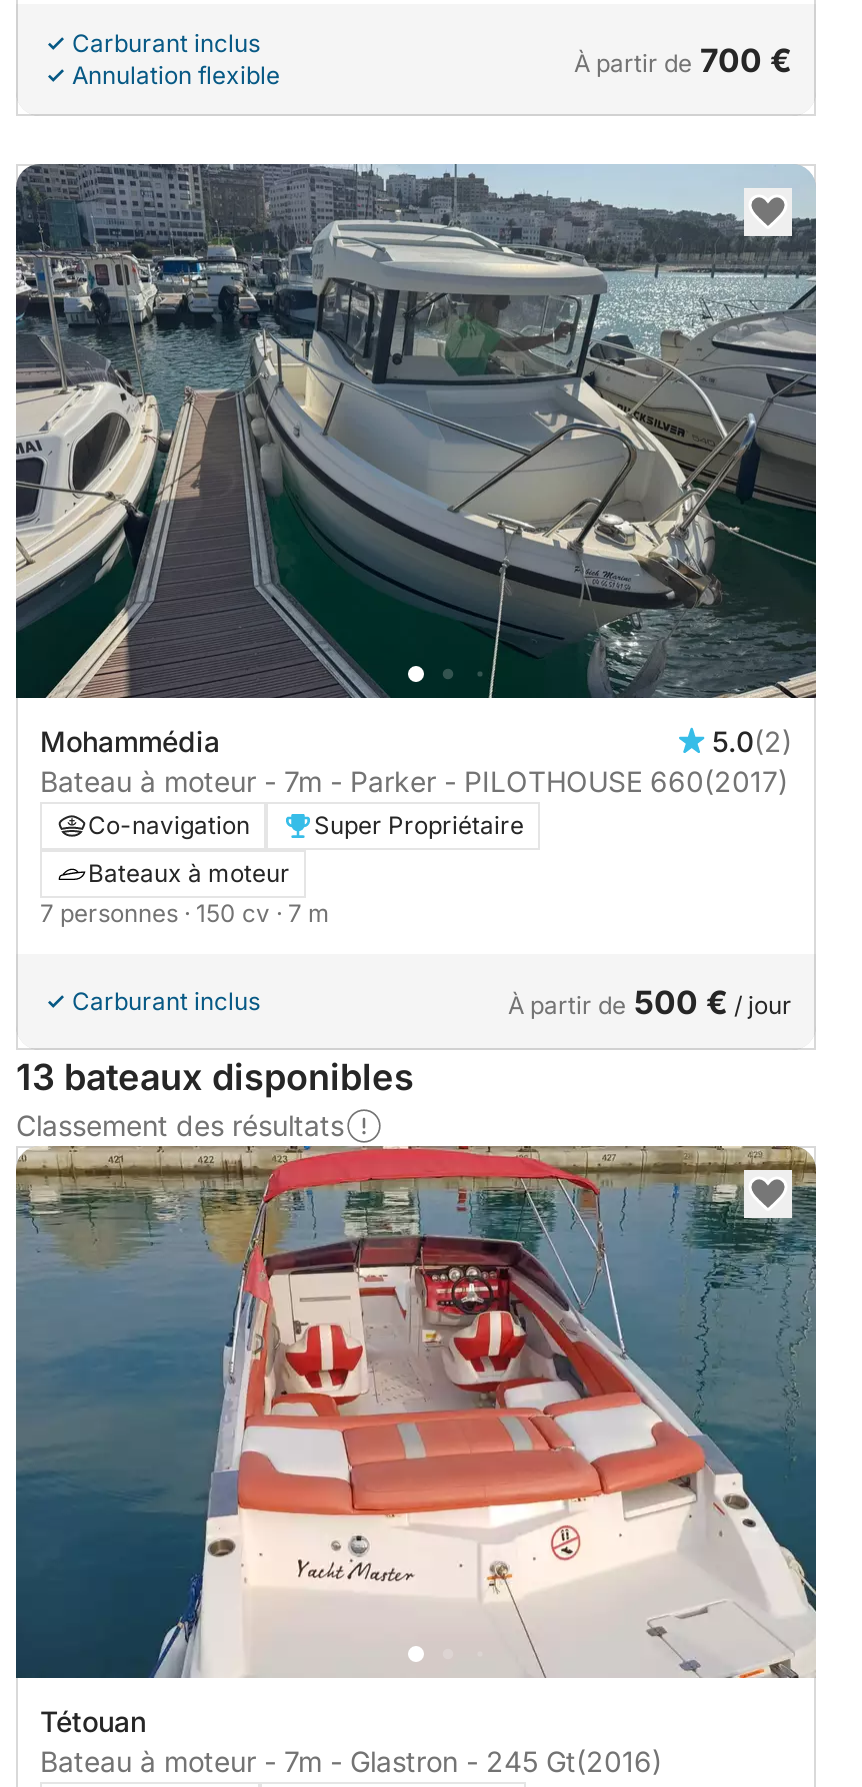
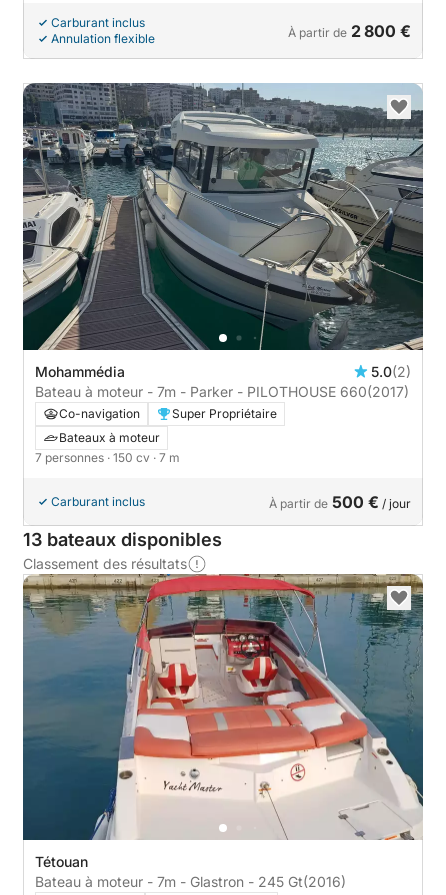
[574,41,792,81] À partir de 700 € -> [288,21,411,41] À partir de 2 800 €

